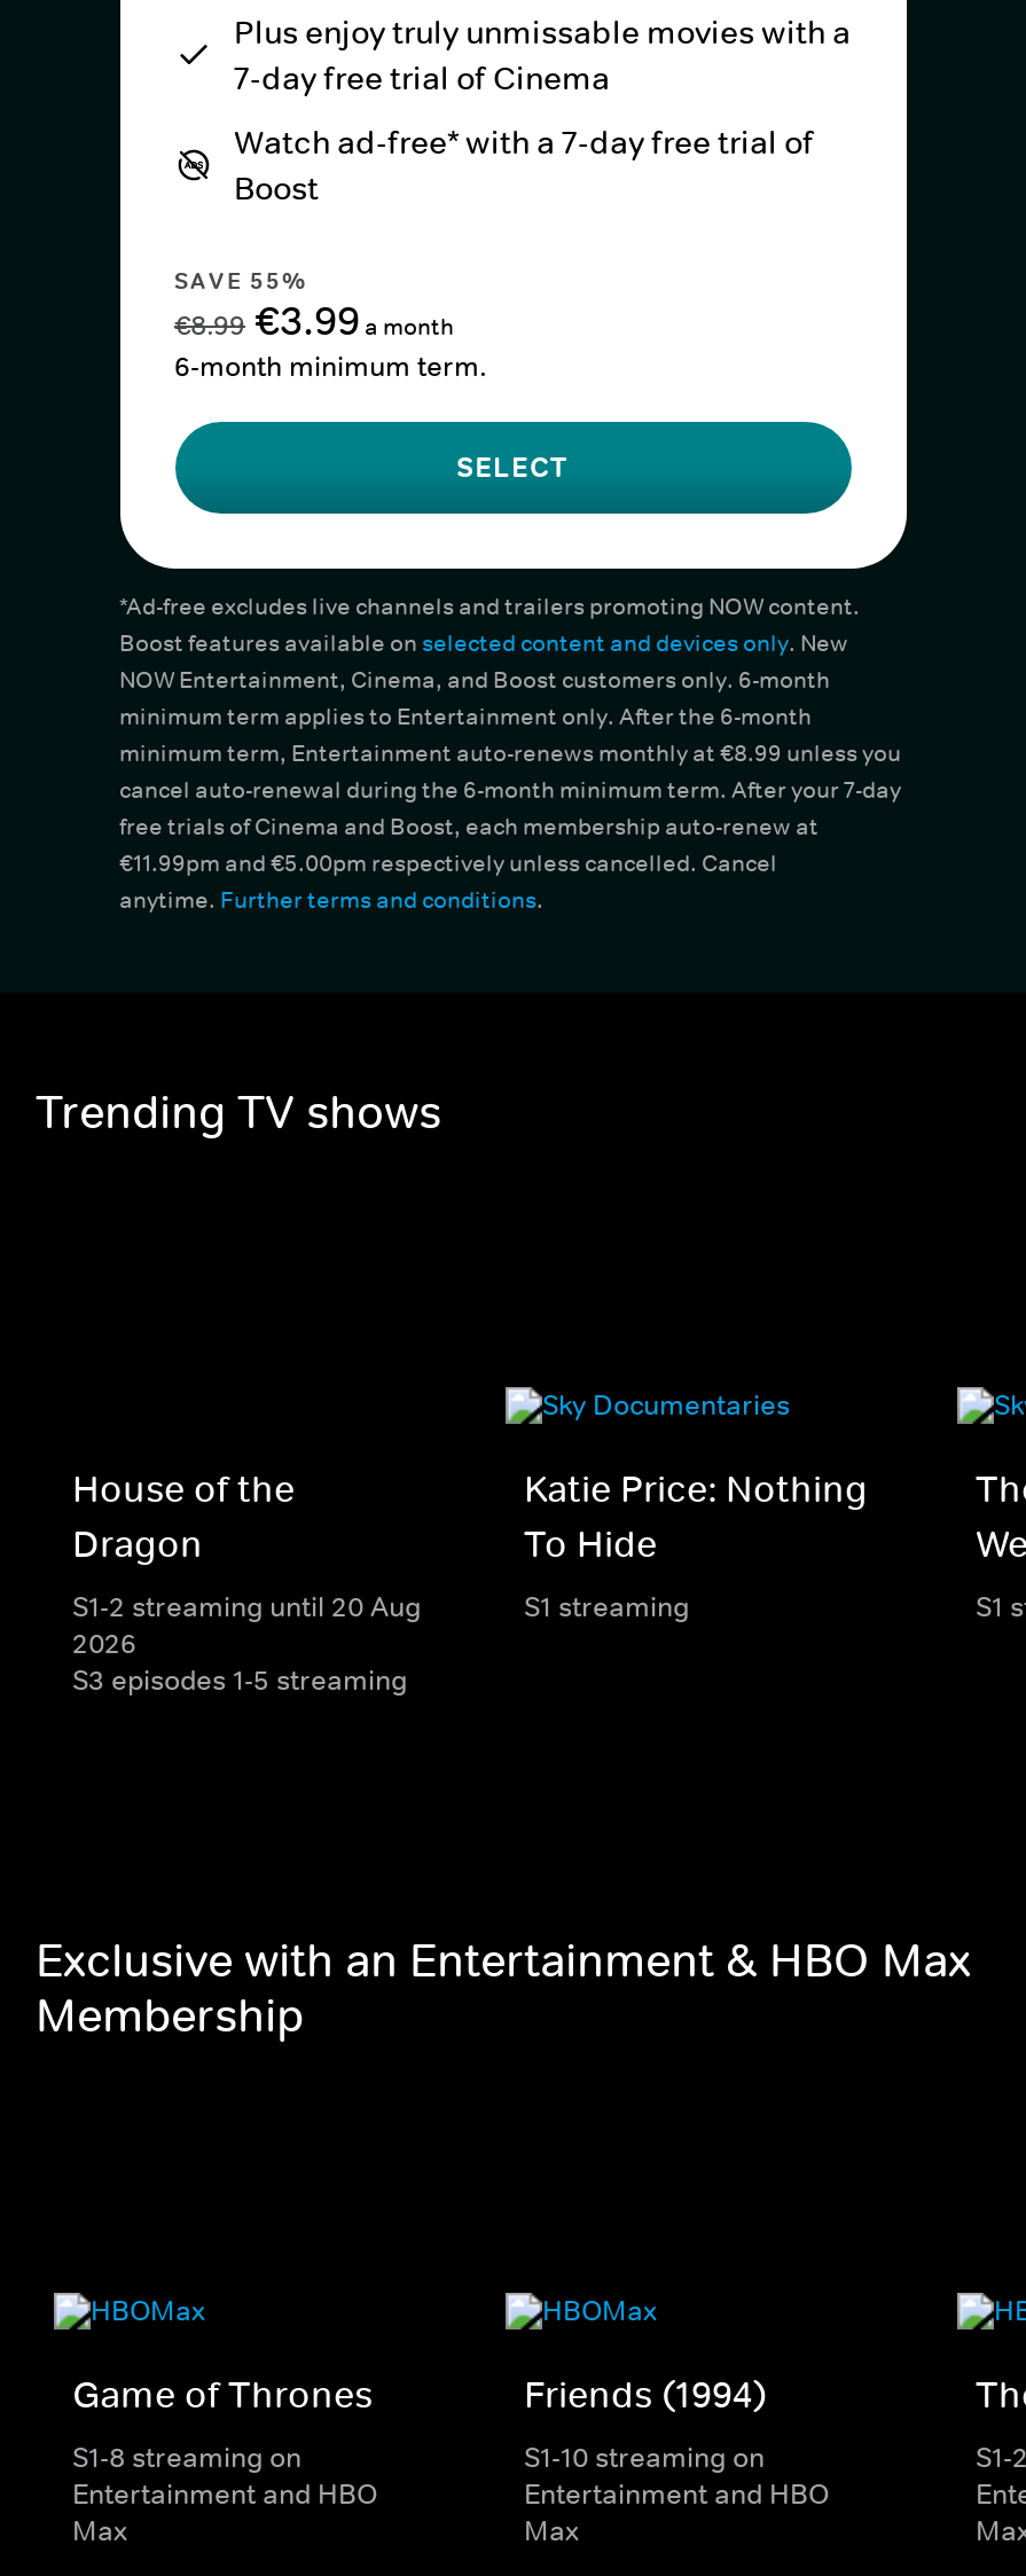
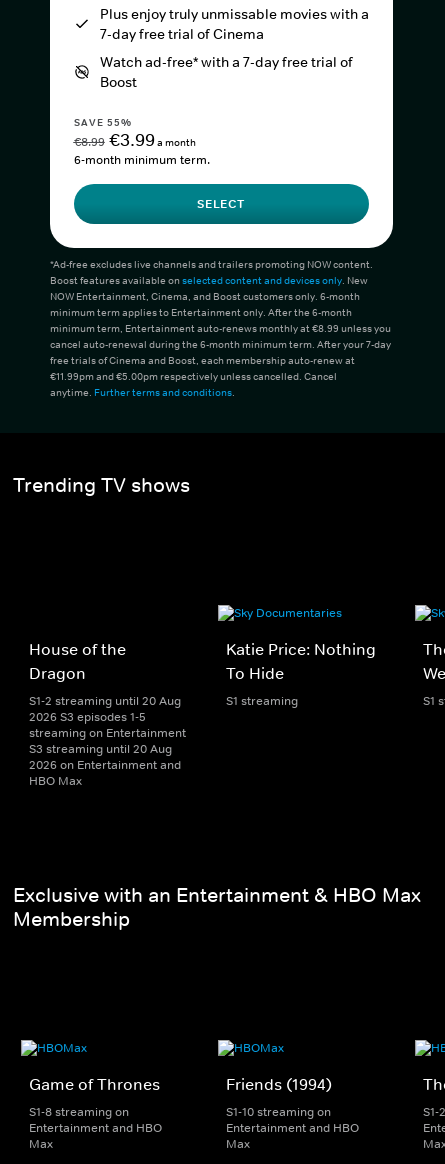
[72,1626,407,1700] 2026 | S3 episodes 1-5 streaming -> [29,709,186,789] 2026 S3 episodes 1-5 | streaming on Entertainment | S3 streaming until 20 Aug | 2026 on Entertainment and | HBO Max

